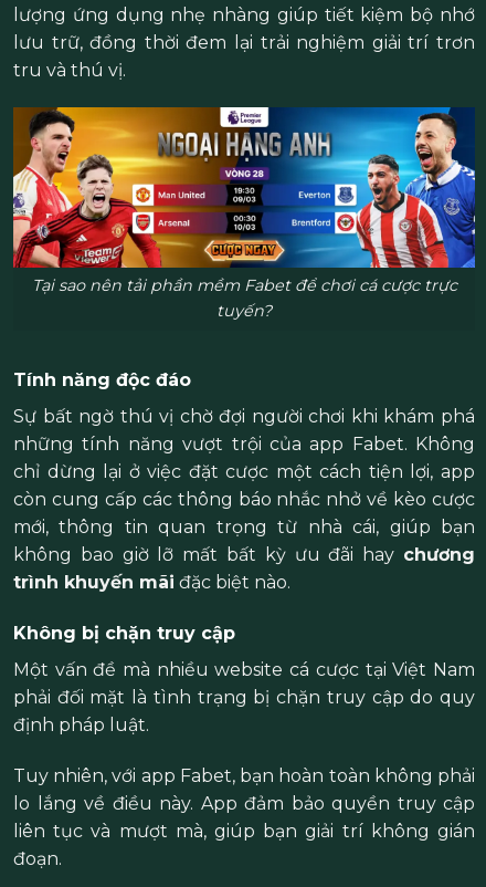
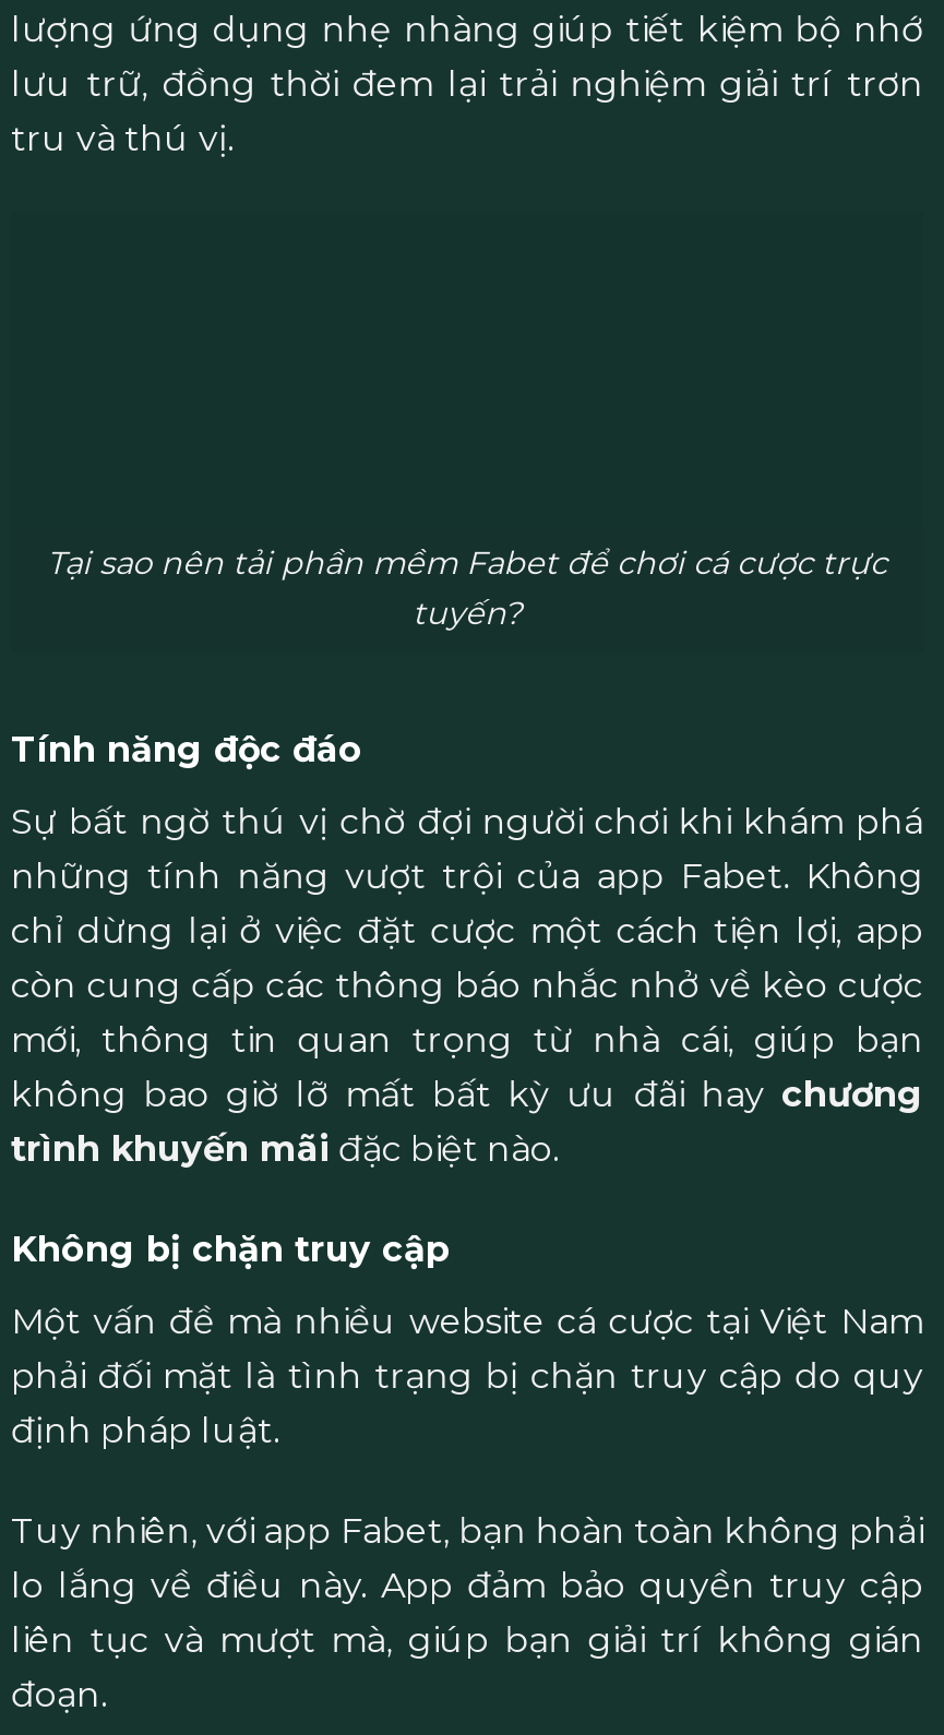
[12,106,476,269] [image] -> none

